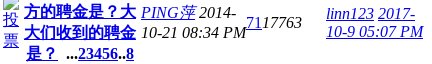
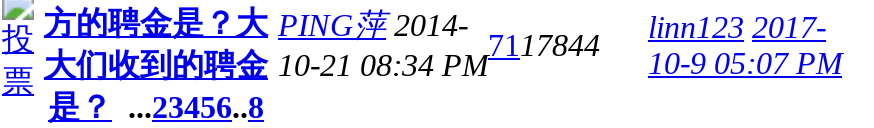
[246,14,302,31] 71 17763 -> [488,28,600,62] 71 17844

